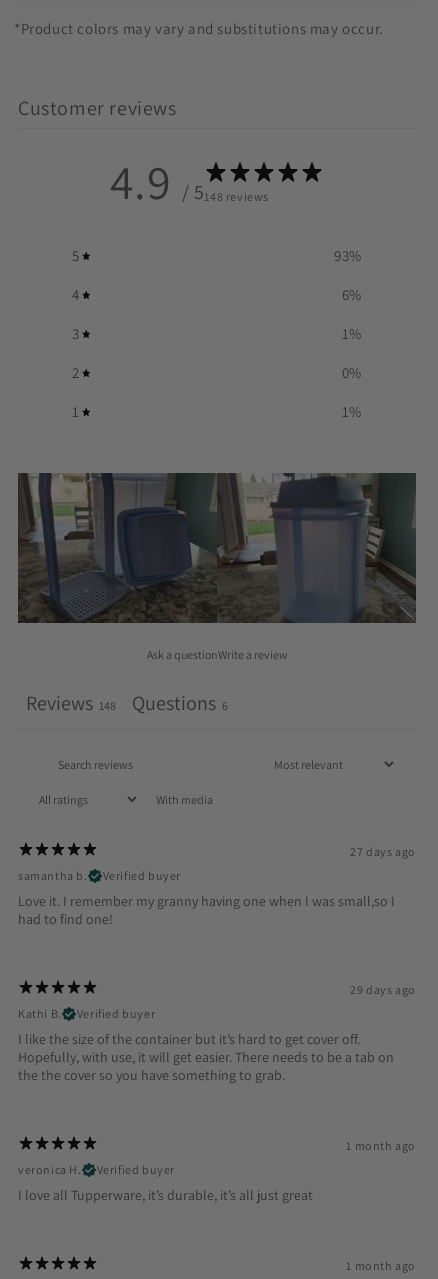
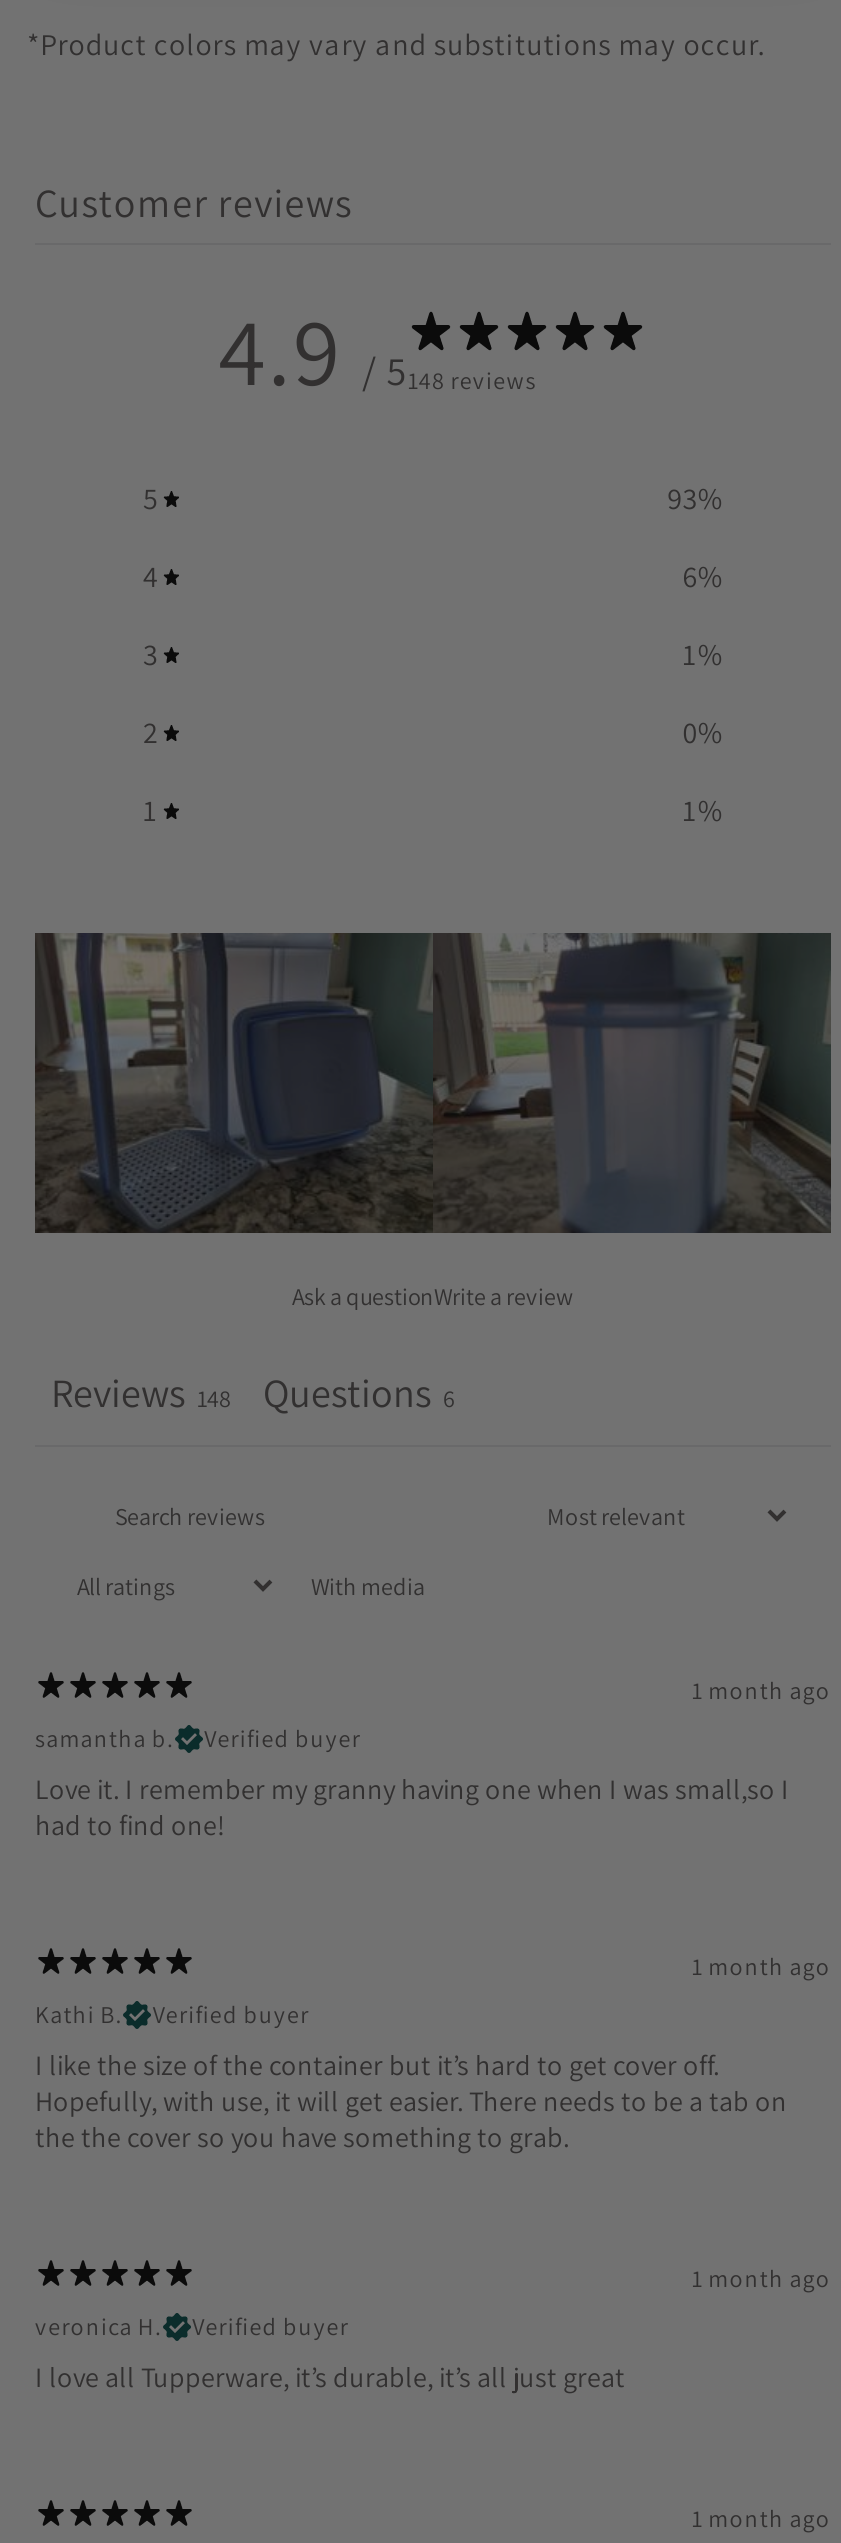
[350,844,416,859] 27 days ago -> [692,1676,831,1706] 1 month ago
[350,982,416,997] 29 days ago -> [692,1952,831,1982] 1 month ago

